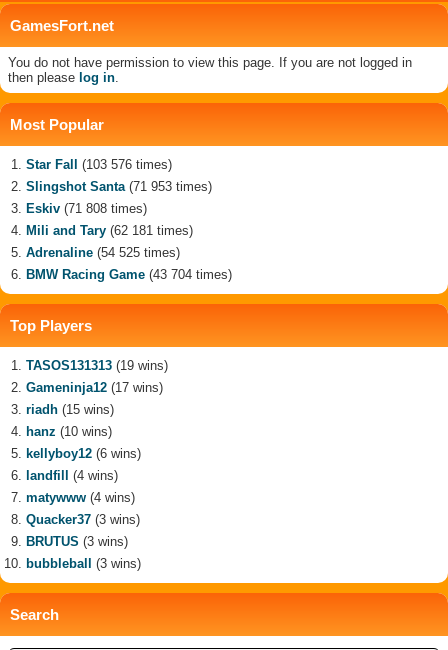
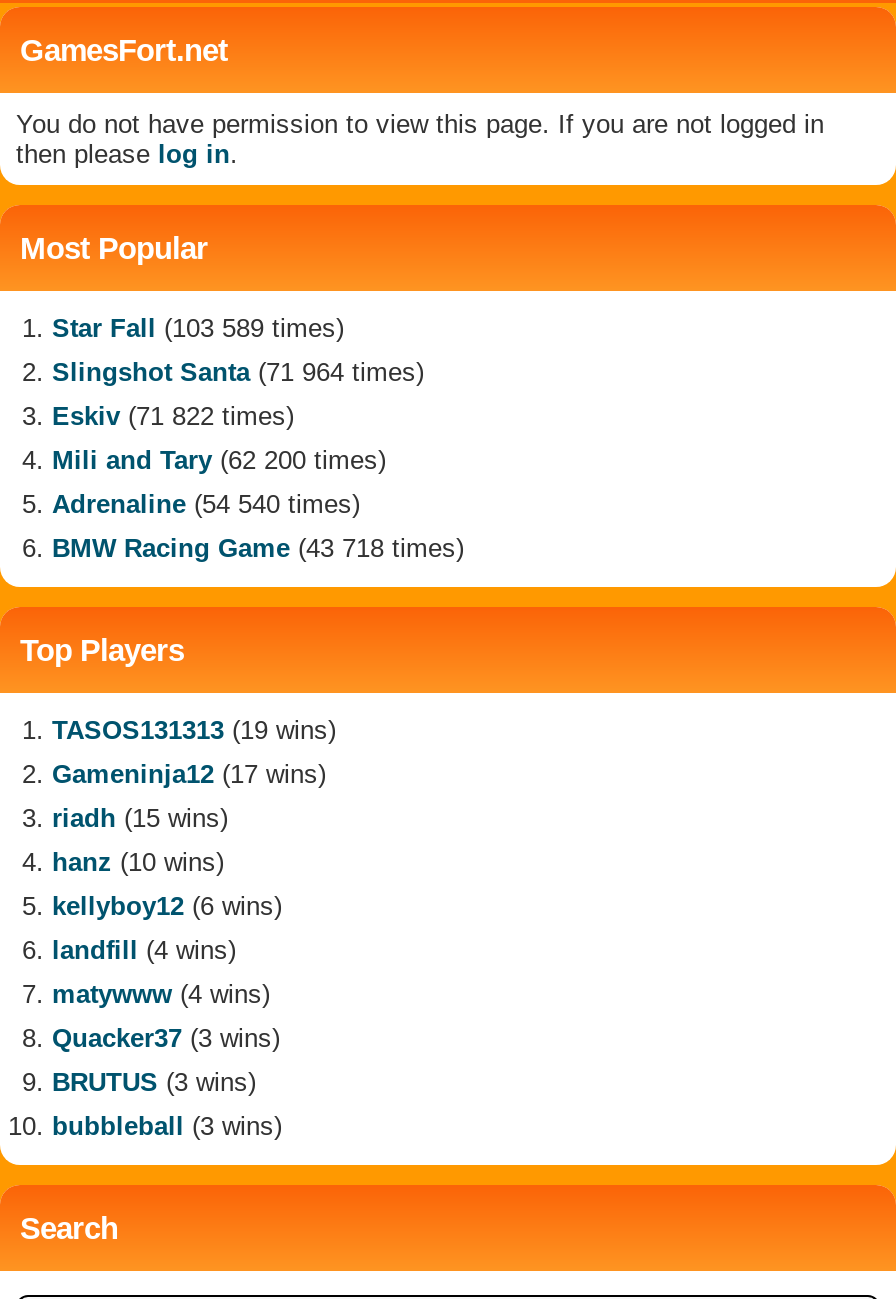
[26,157,172,172] Star Fall (103 576 times) -> [52,313,344,343] Star Fall (103 589 times)
[26,179,212,194] Slingshot Santa (71 953 times) -> [52,357,424,387] Slingshot Santa (71 964 times)
[26,201,147,216] Eskiv (71 808 times) -> [52,401,294,431] Eskiv (71 822 times)
[26,223,193,238] Mili and Tary (62 181 times) -> [52,445,386,475] Mili and Tary (62 200 times)
[26,245,180,260] Adrenaline (54 525 times) -> [52,489,360,519] Adrenaline (54 540 times)
[26,267,232,282] BMW Racing Game (43 704 times) -> [52,533,464,563] BMW Racing Game (43 718 times)

